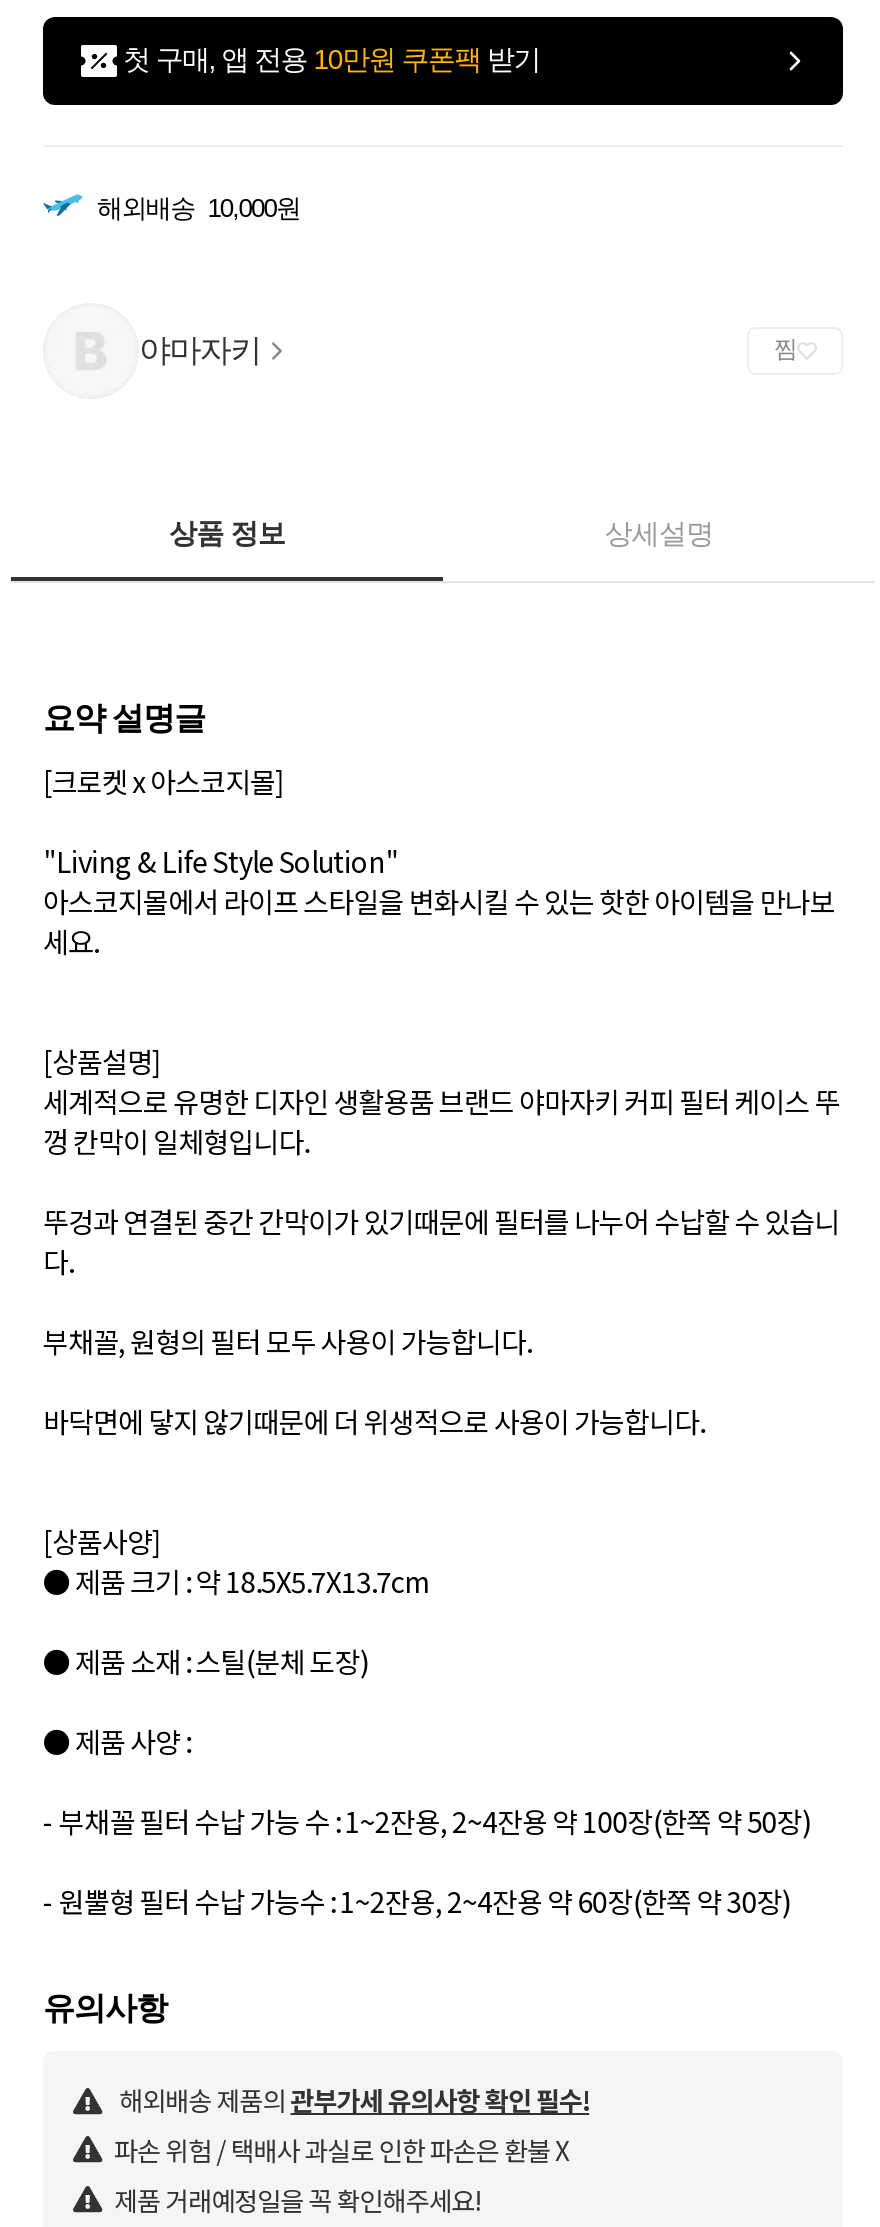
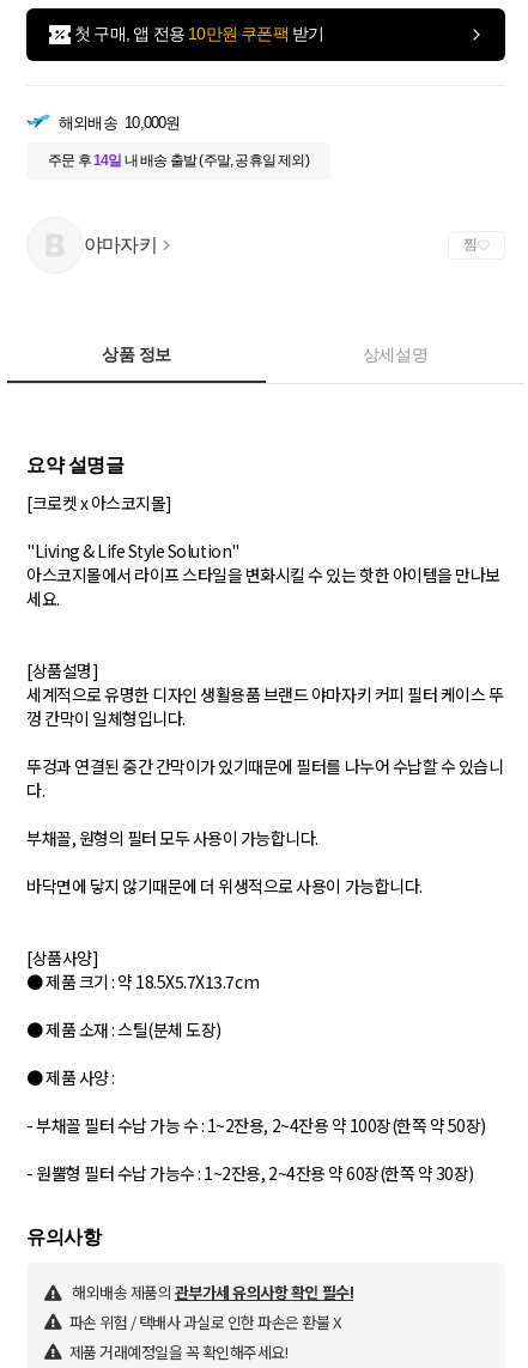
none -> [48,152,309,169] 주문 후 14일 내 배송 출발 (주말, 공휴일 제외)

